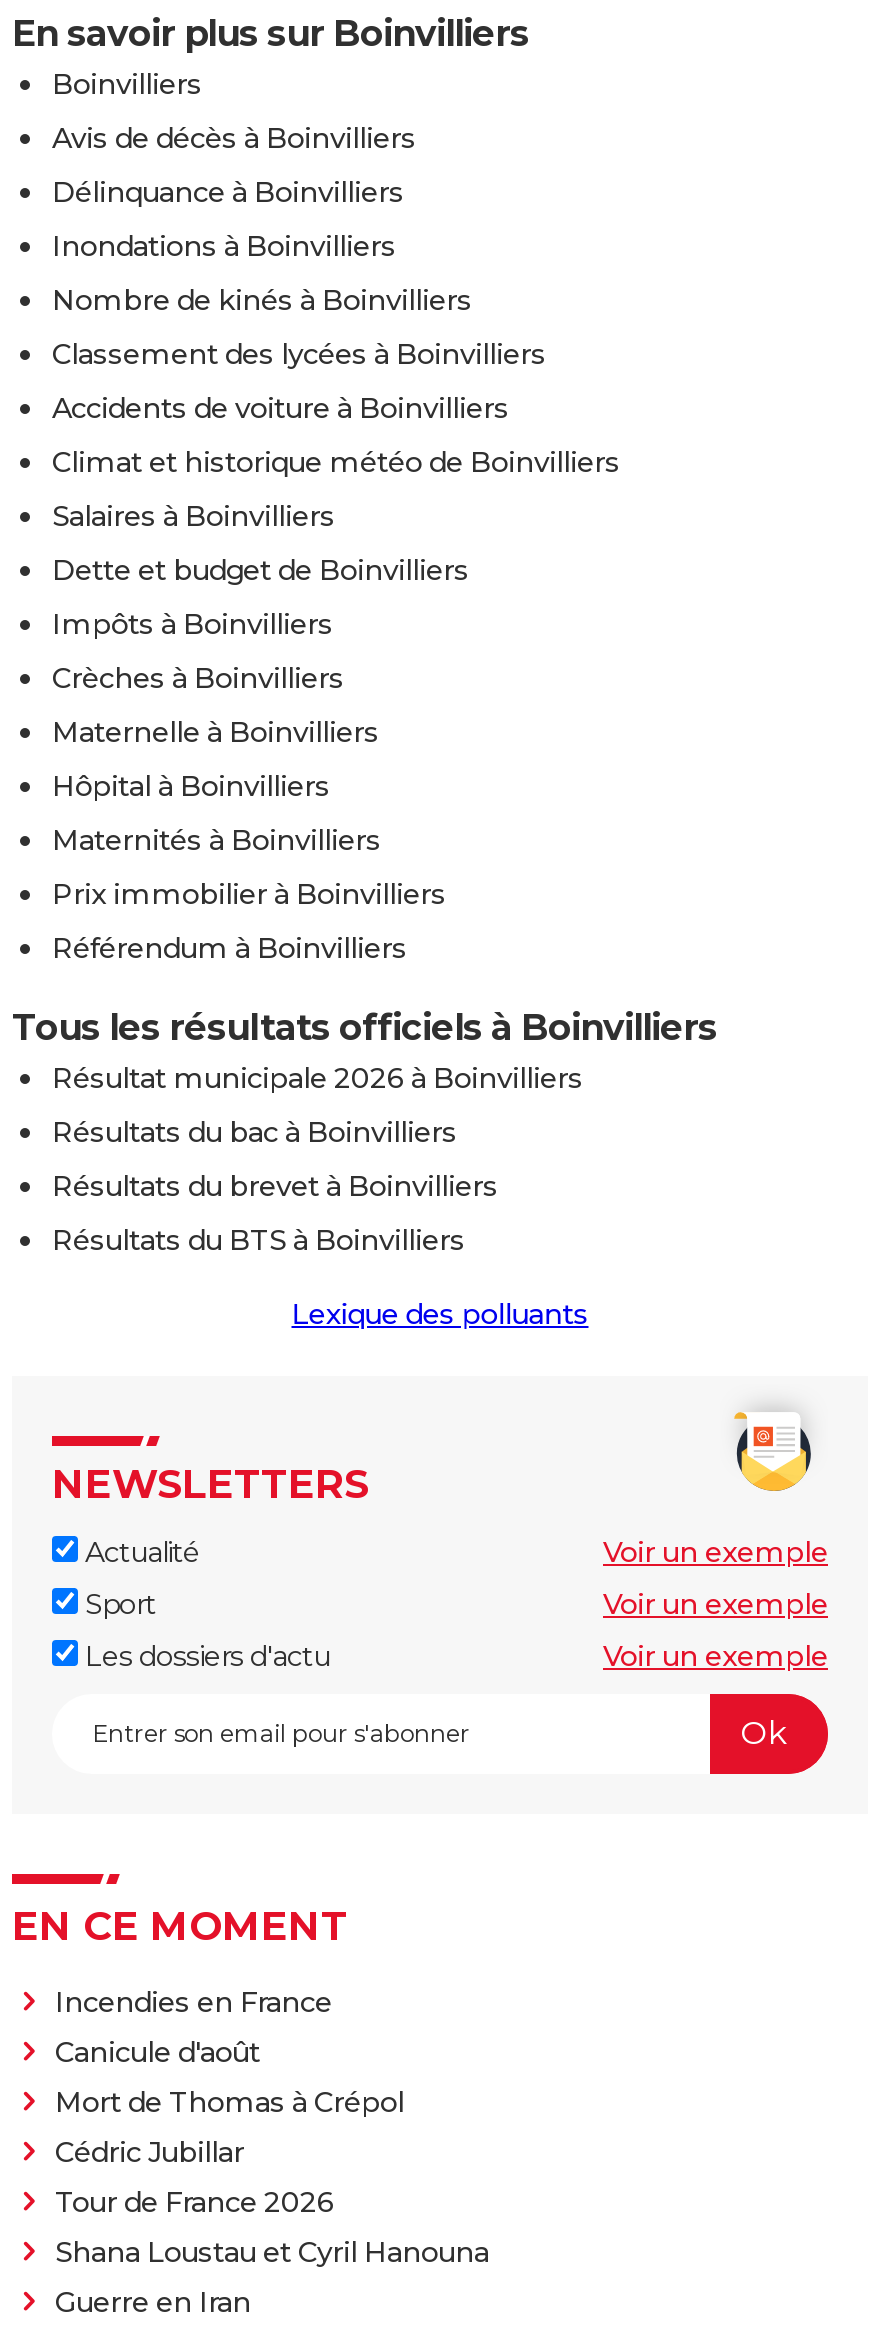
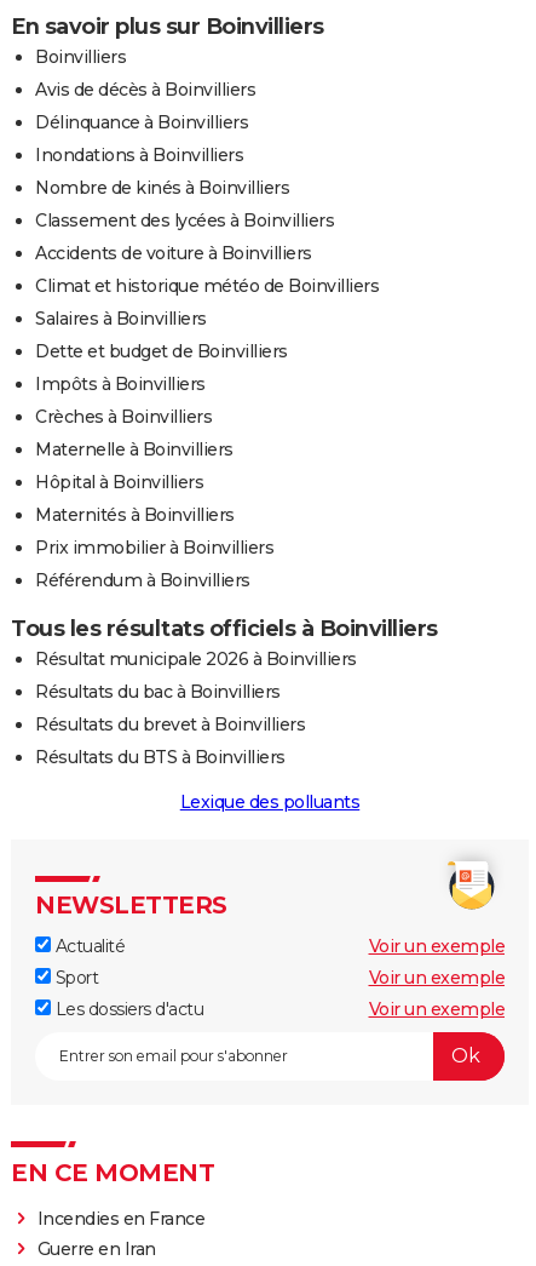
[55,2034,489,2270] Canicule d'août | Mort de Thomas à Crépol | Cédric Jubillar | Tour de France 2026 | Shana Loustau et Cyril Hanouna -> none

